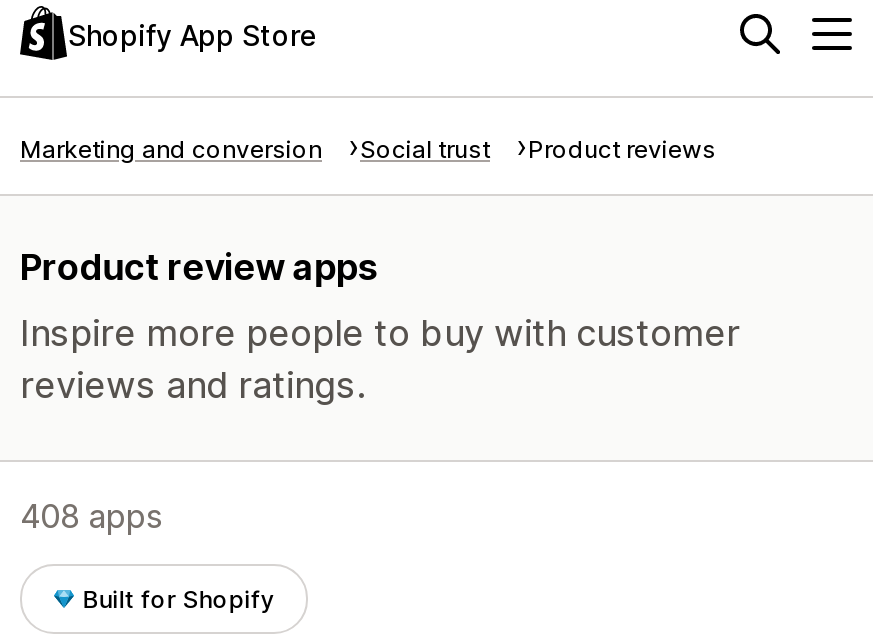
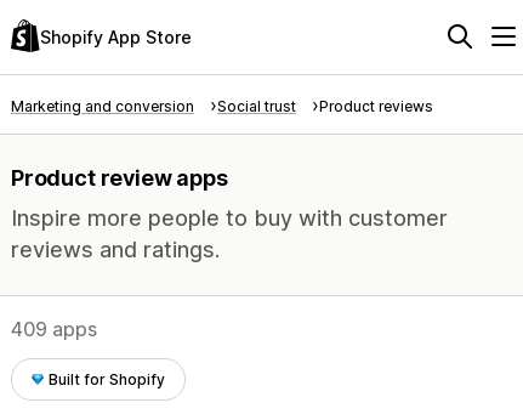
[20,496,162,536] 408 apps -> [11,317,97,341] 409 apps

